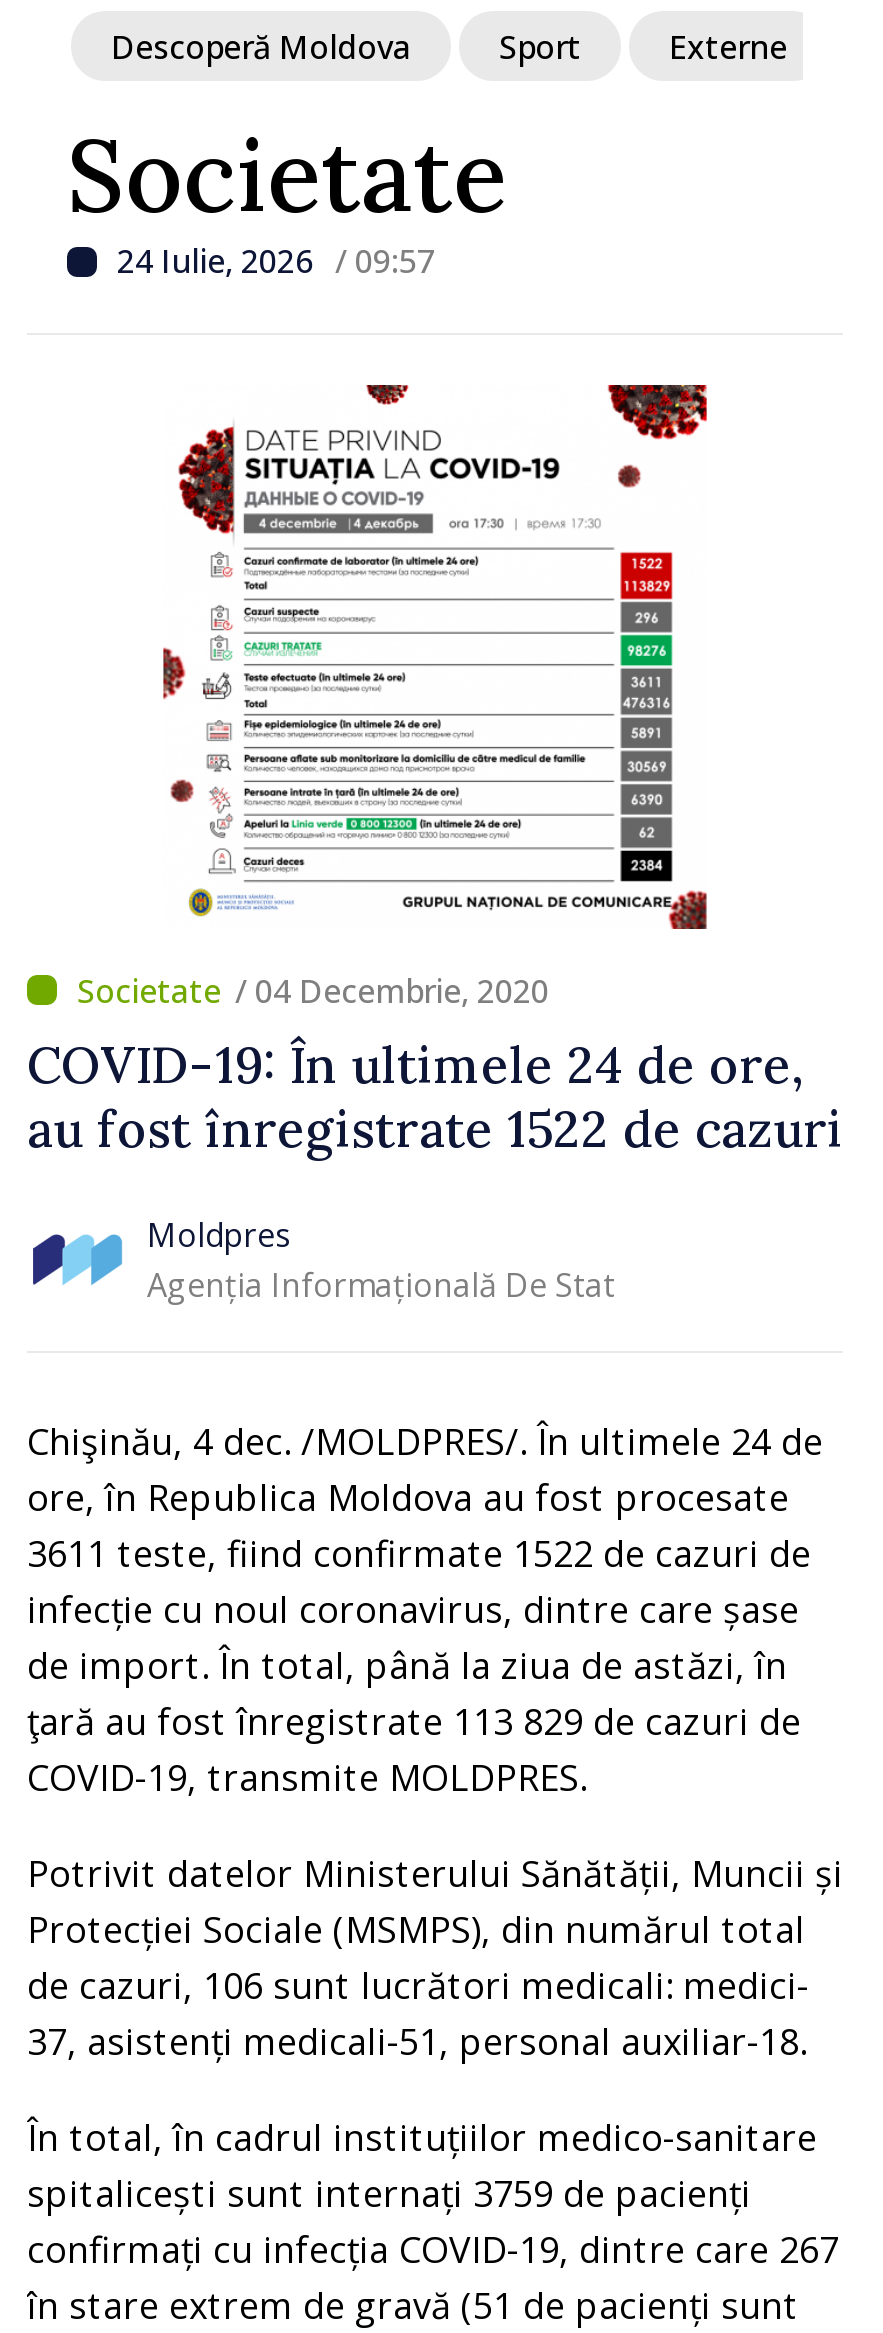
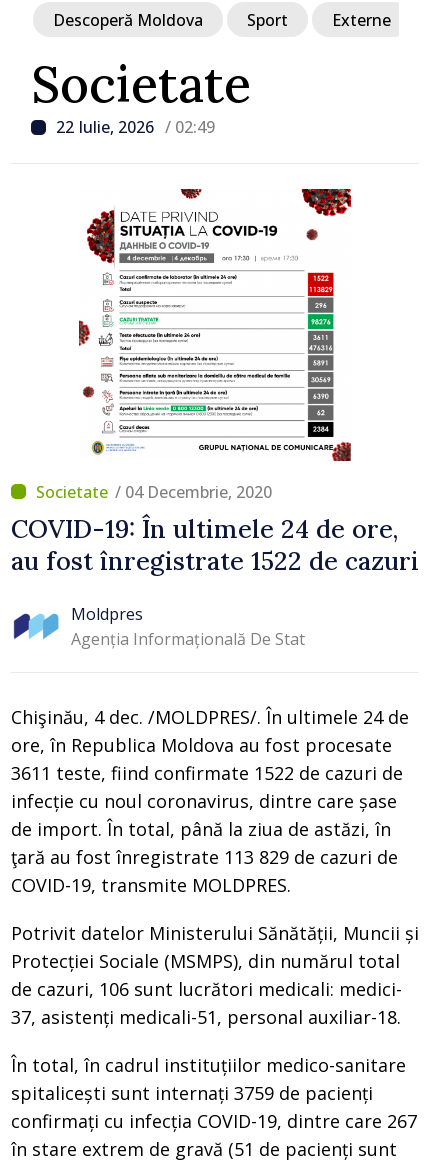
[117,239,435,283] 24 Iulie, 2026 / 09:57 -> [56,116,215,138] 22 Iulie, 2026 / 02:49

